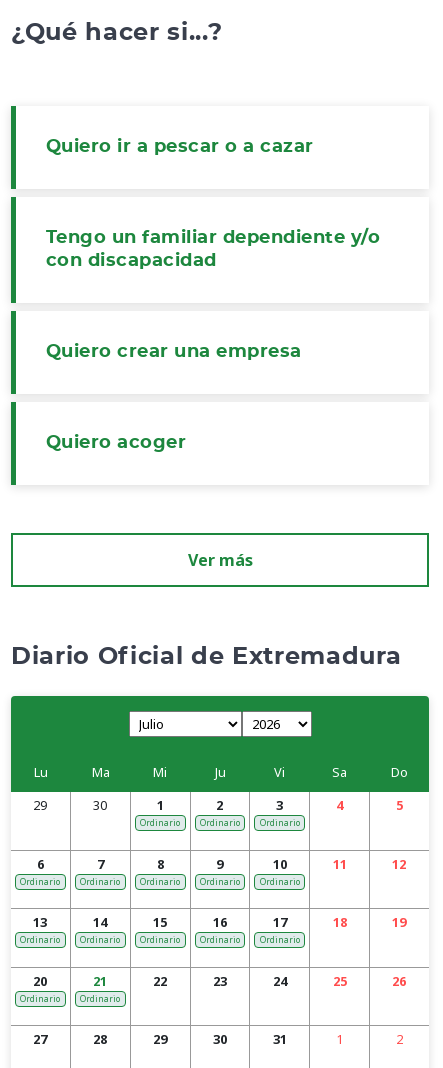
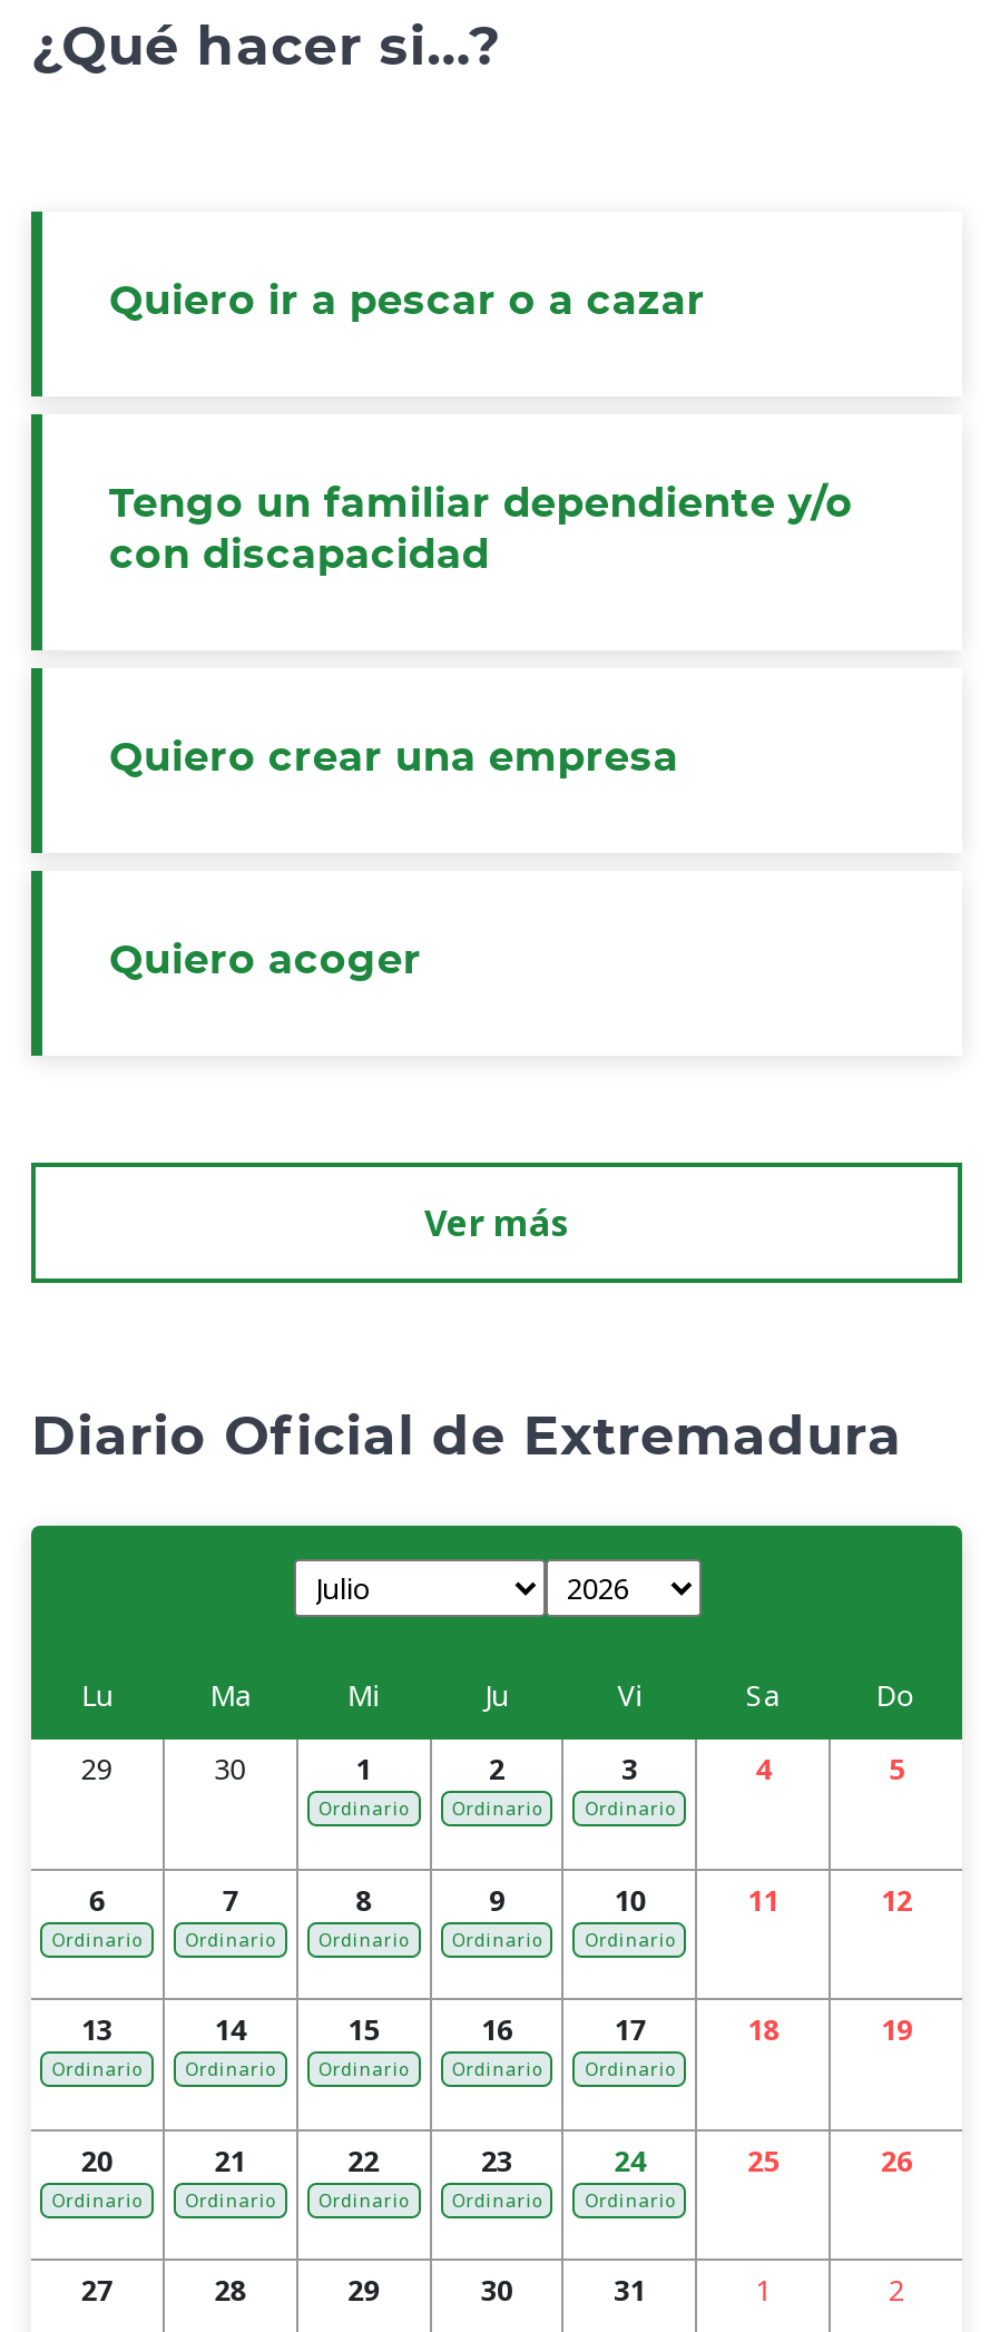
none -> [319,2186,408,2211] Ordinario
none -> [452,2186,541,2211] Ordinario
none -> [585,2186,674,2211] Ordinario

